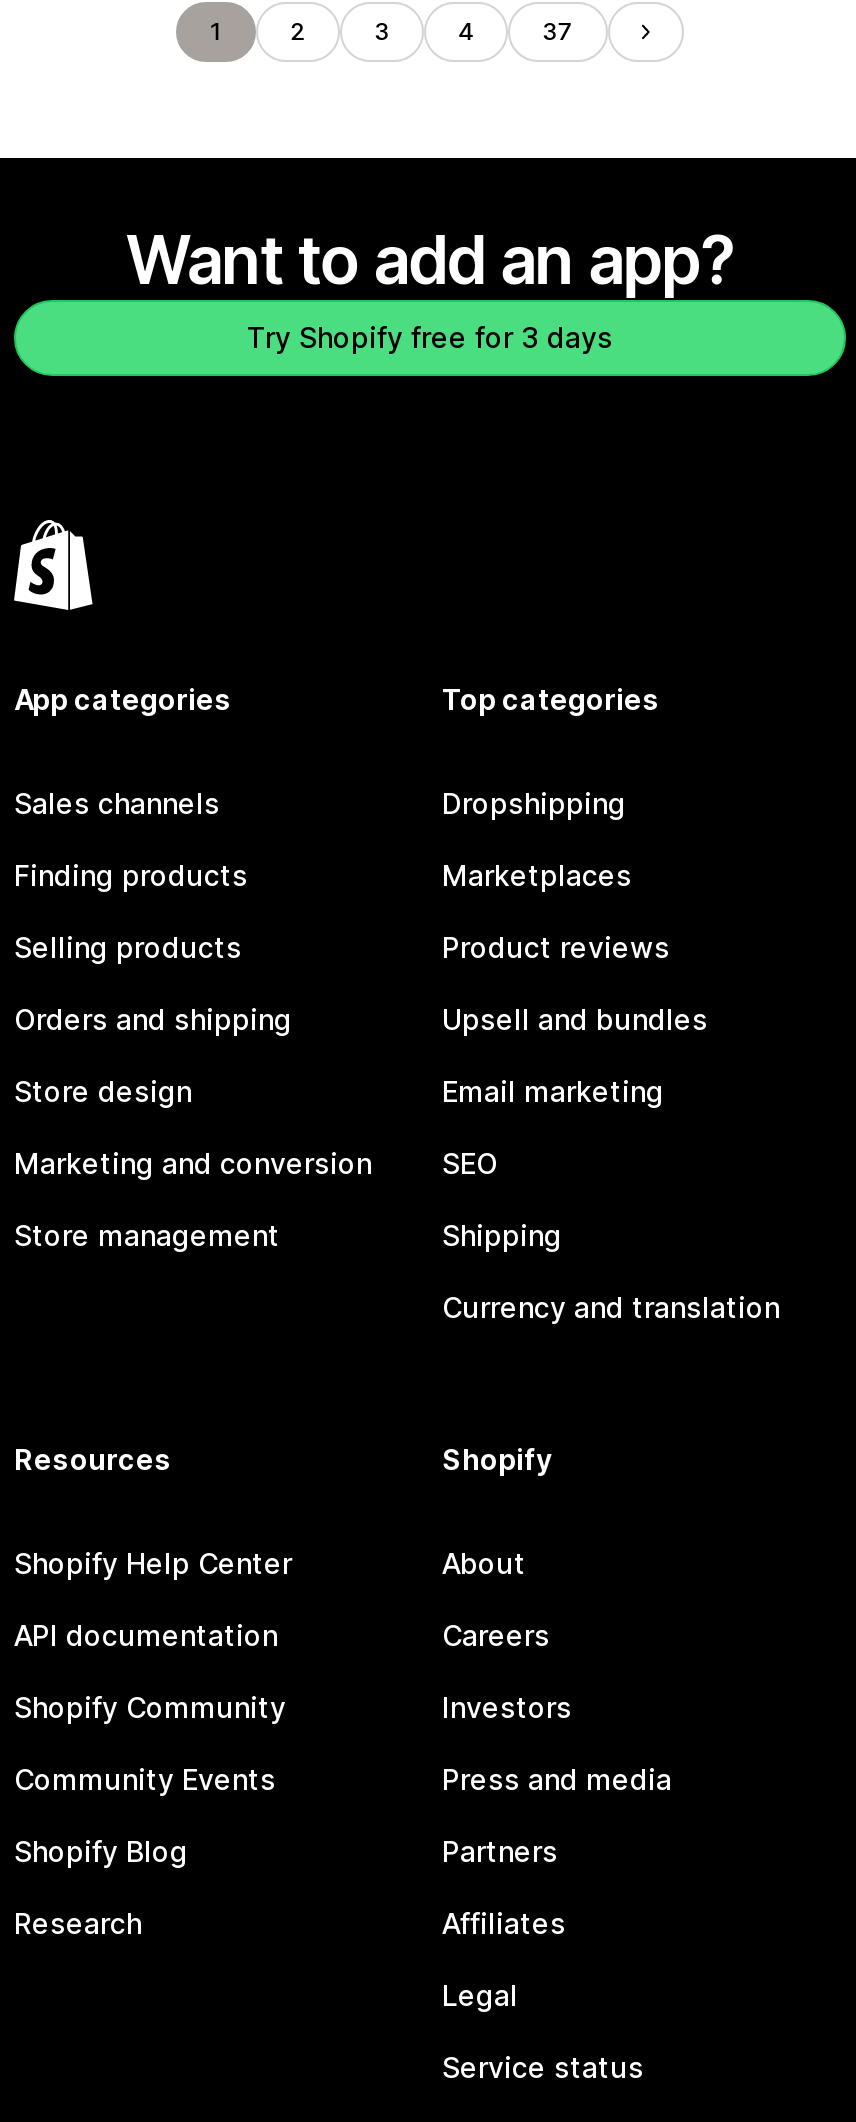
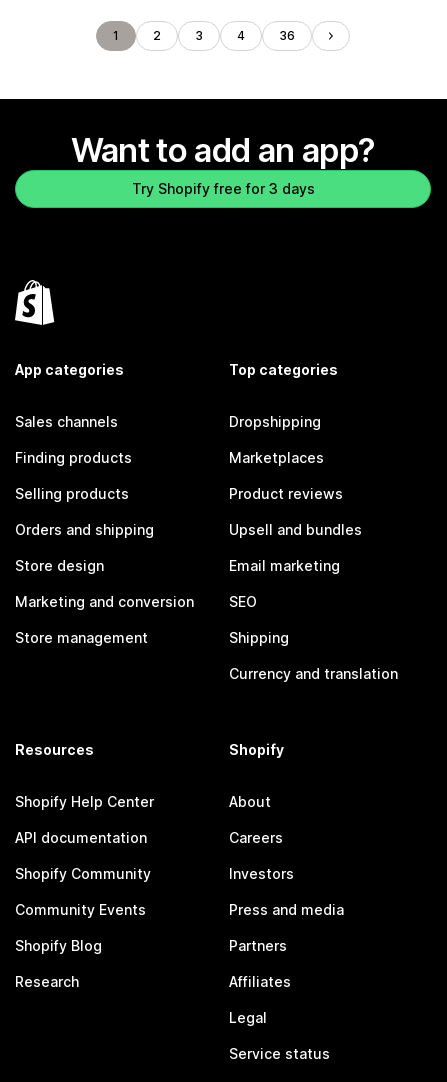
[542,16,574,46] 37 -> [279,28,295,43] 36

